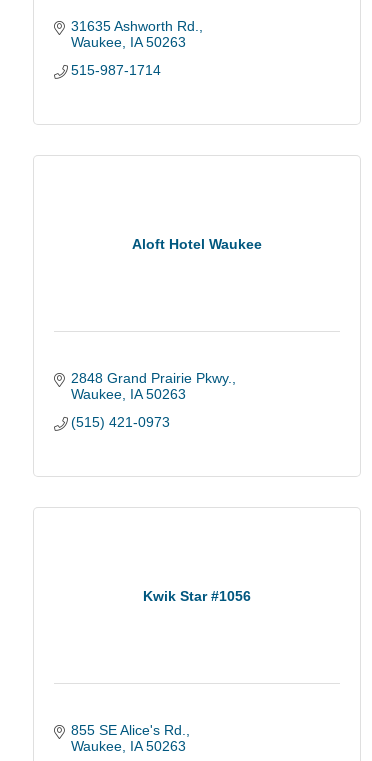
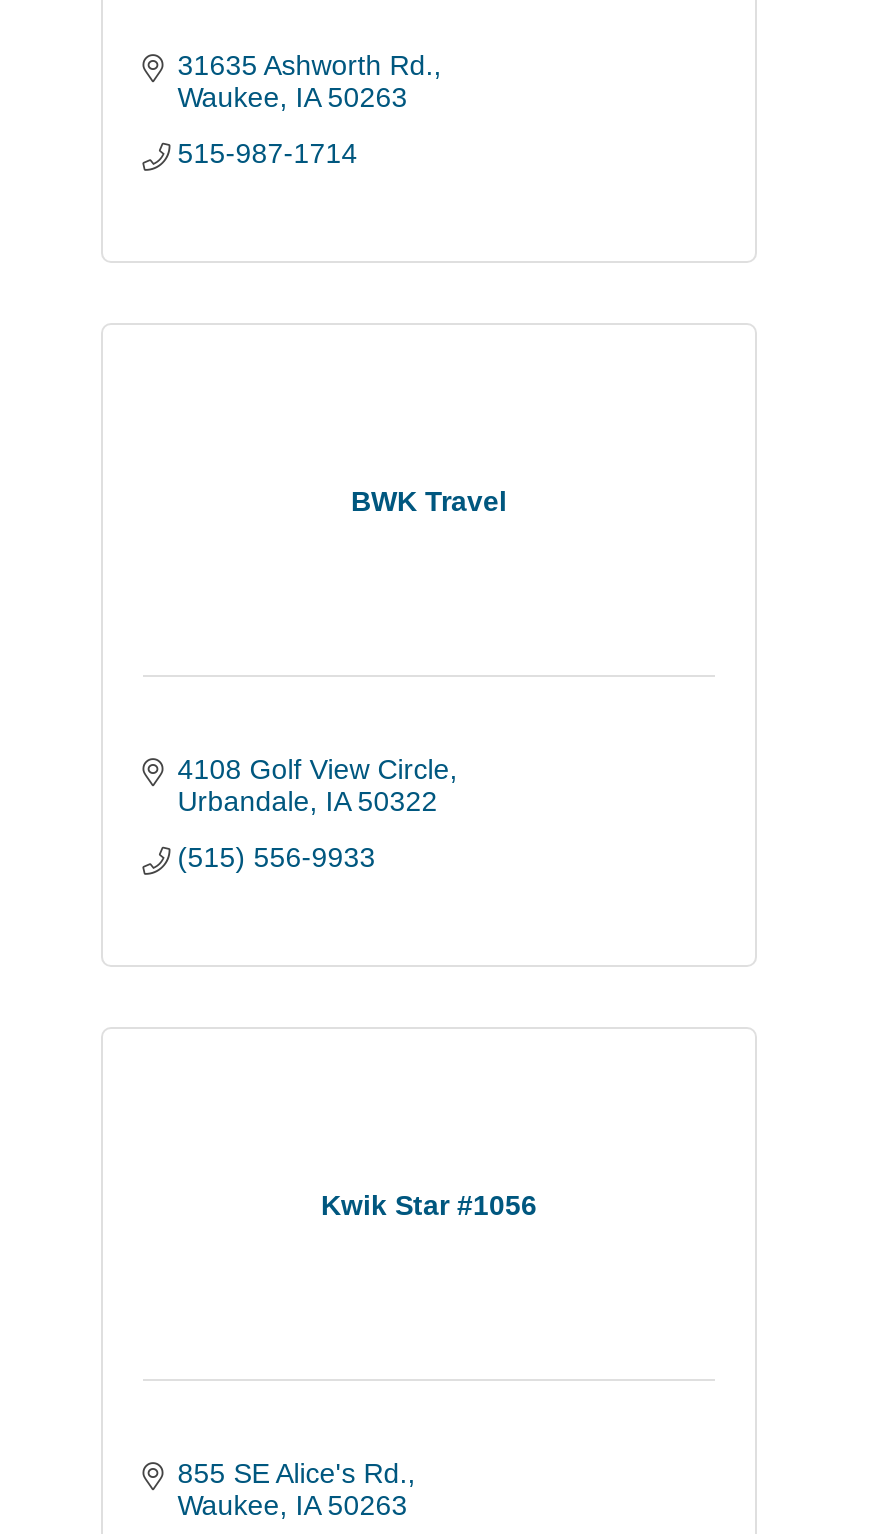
[132,235,262,251] Aloft Hotel Waukee -> [351,484,507,516] BWK Travel
[71,370,232,402] 2848 Grand Prairie Pkwy. | Waukee IA 50263 -> [178,753,450,817] 4108 Golf View Circle | Urbandale IA 50322
[71,414,170,430] (515) 421-0973 -> [178,841,376,873] (515) 556-9933

